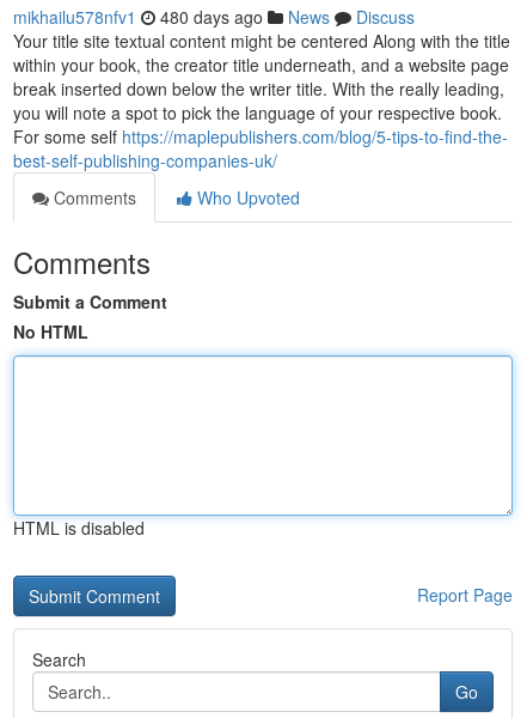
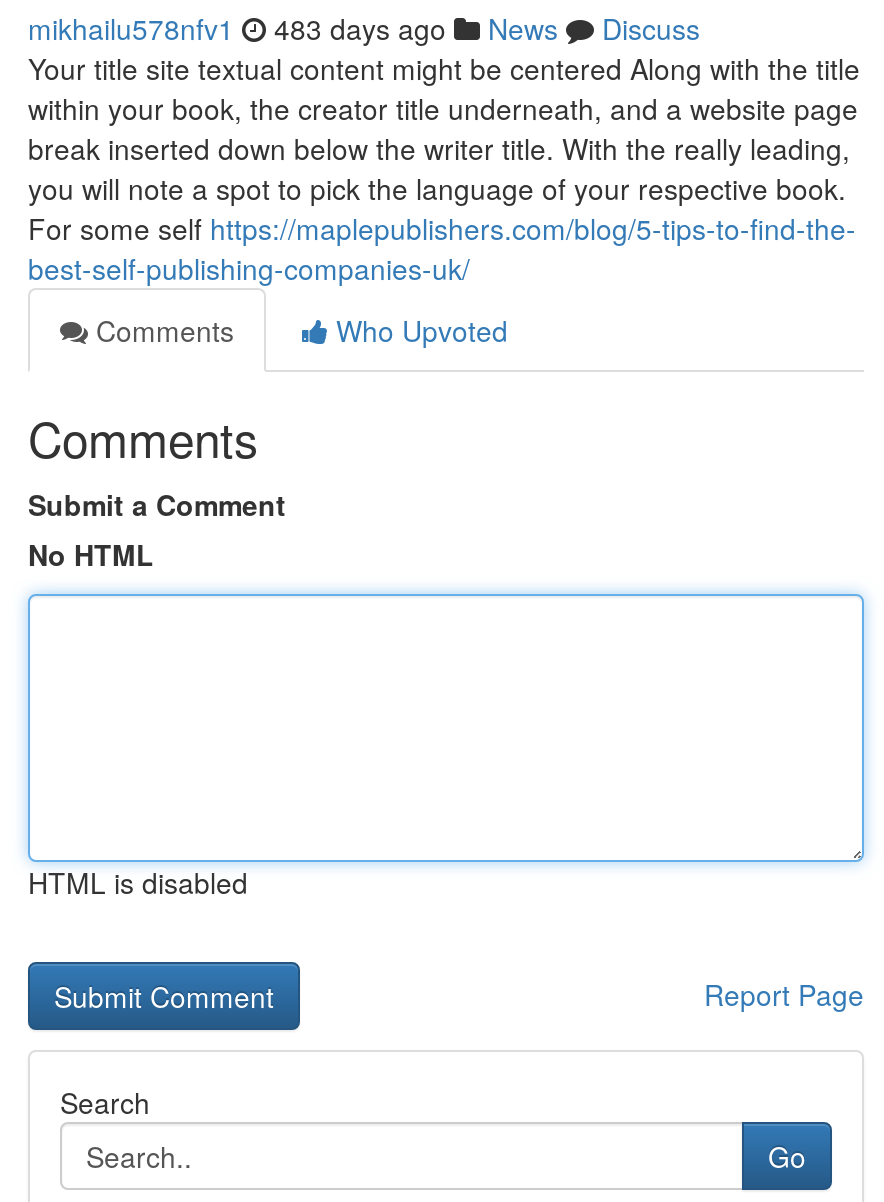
[13,5,415,29] mikhailu578nfv1 480 days ago News Discuss -> [28,8,700,48] mikhailu578nfv1 483 days ago News Discuss

